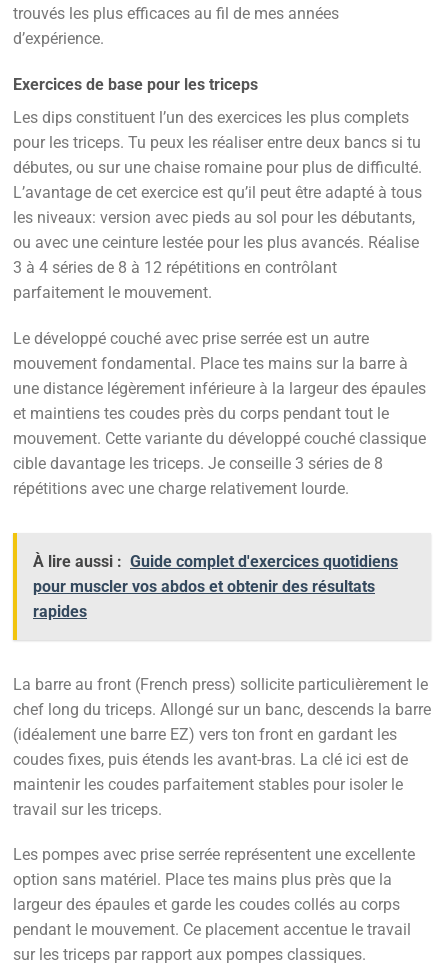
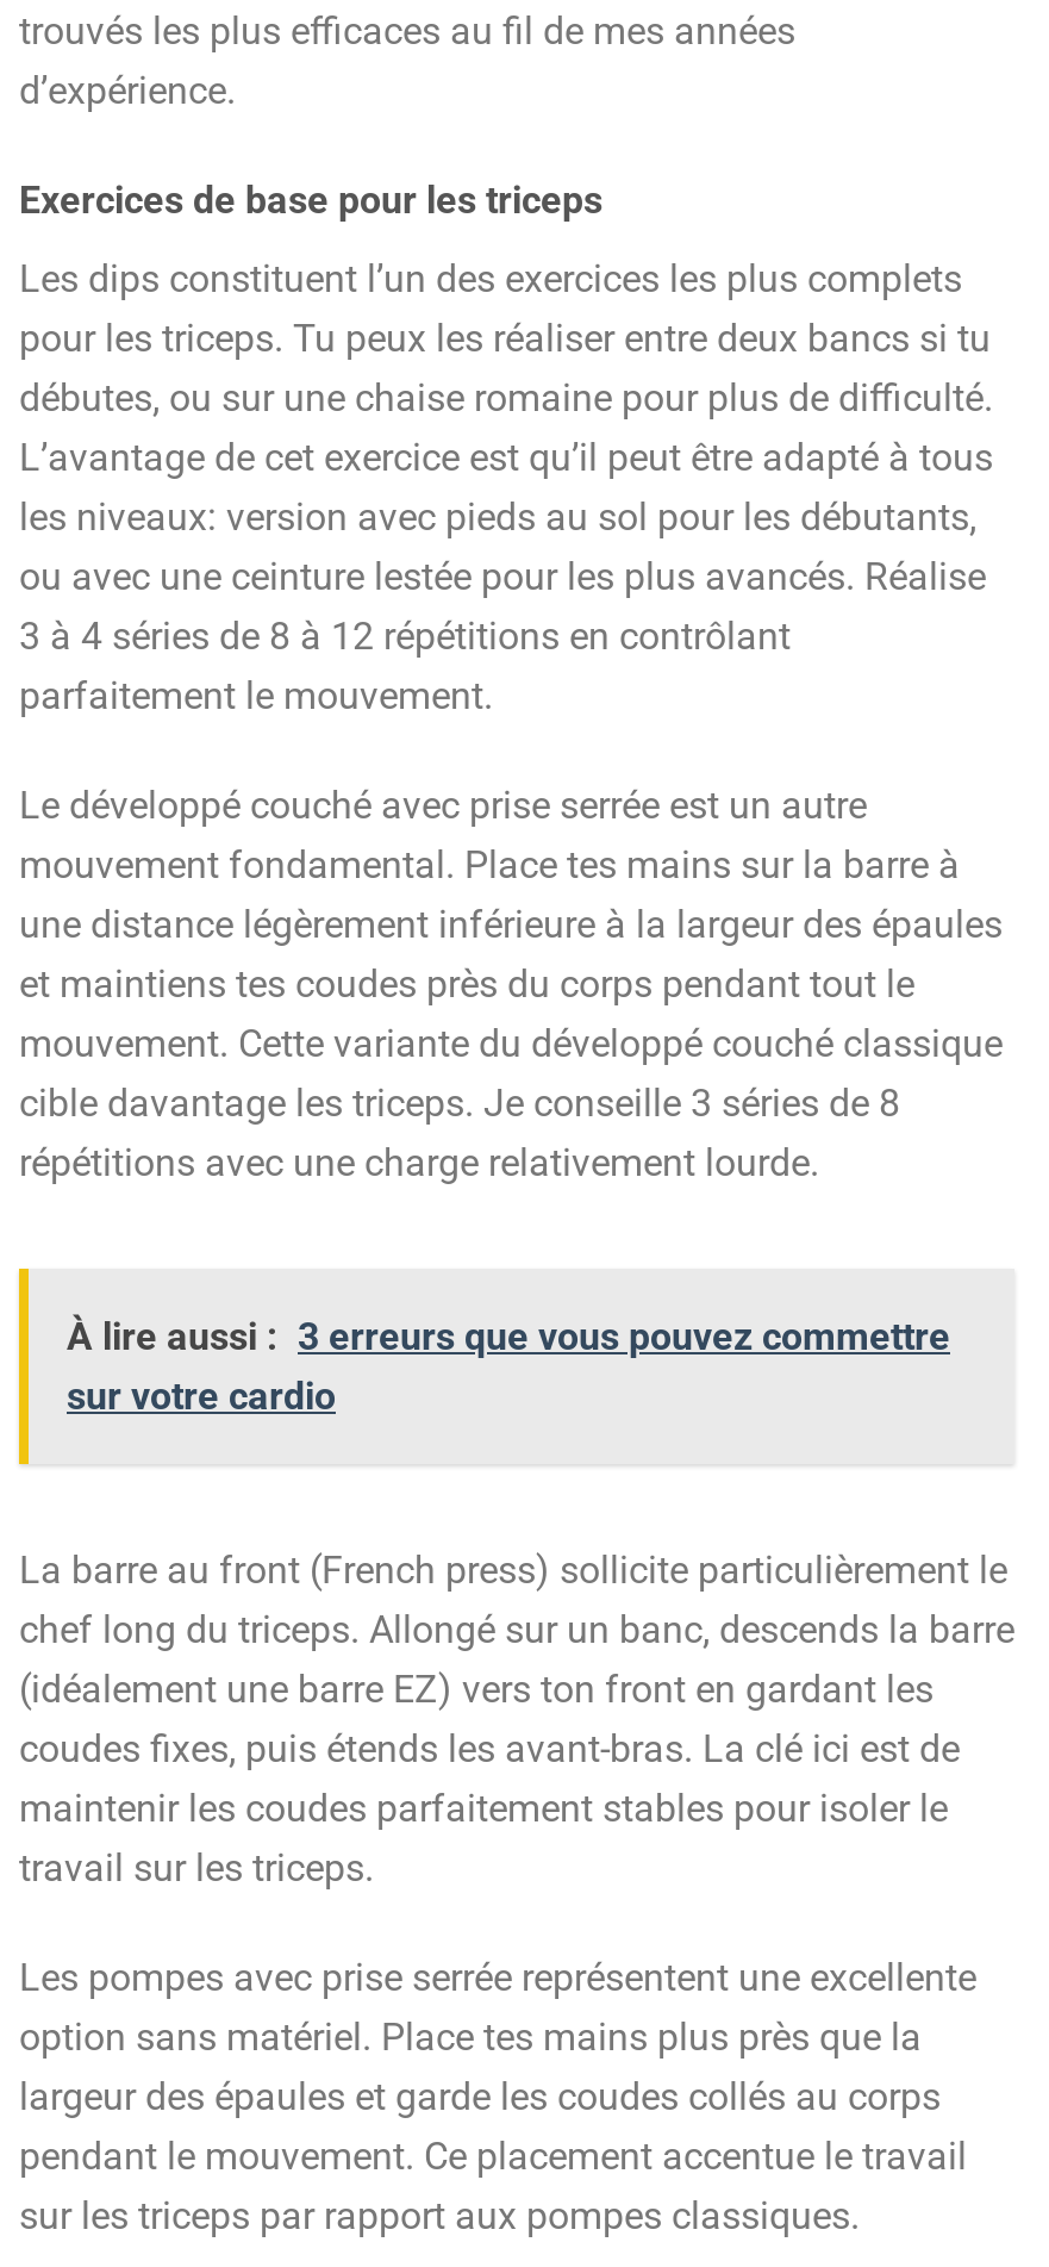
[33,551,398,620] À lire aussi : Guide complet d'exercices quotidiens | pour muscler vos abdos et obtenir des résultats | rapides -> [67,1314,950,1419] À lire aussi : 3 erreurs que vous pouvez commettre | sur votre cardio

